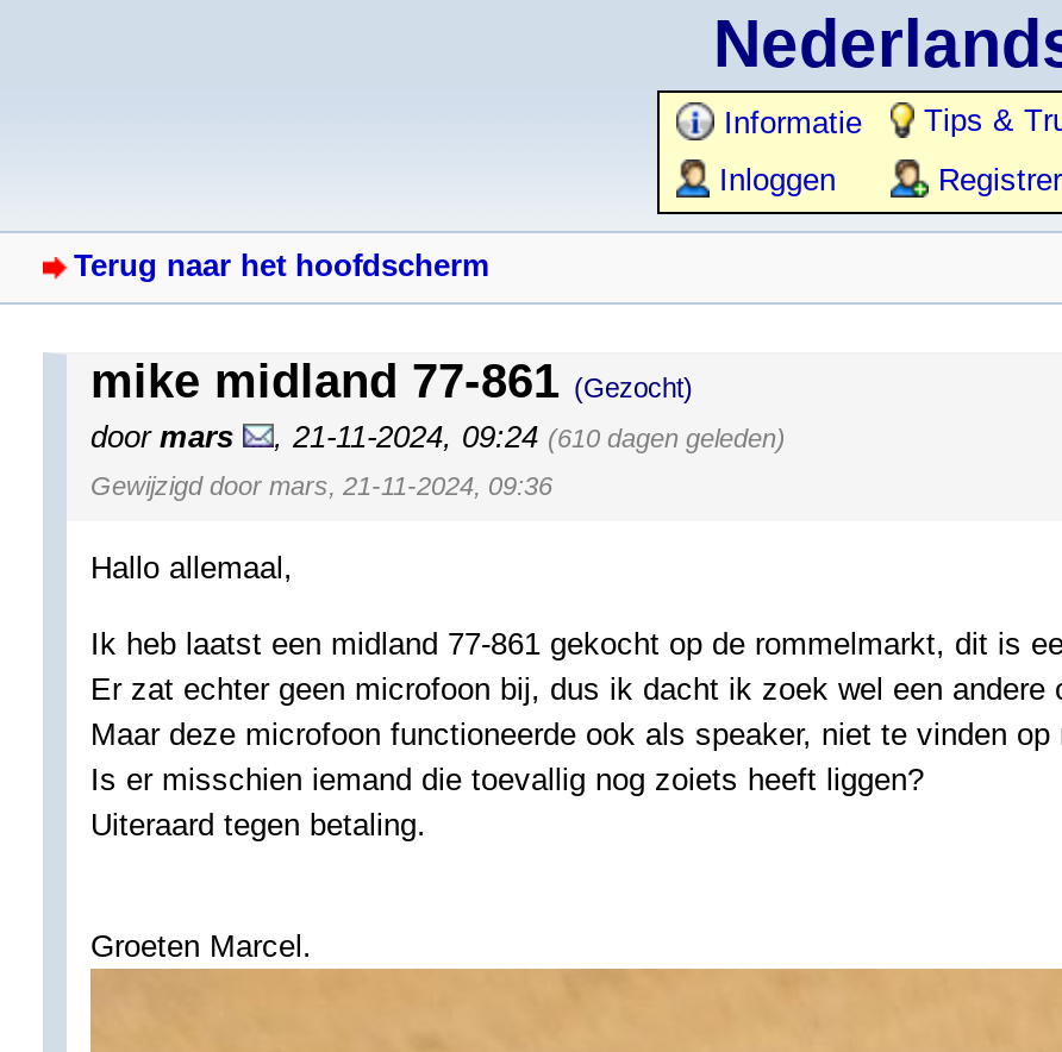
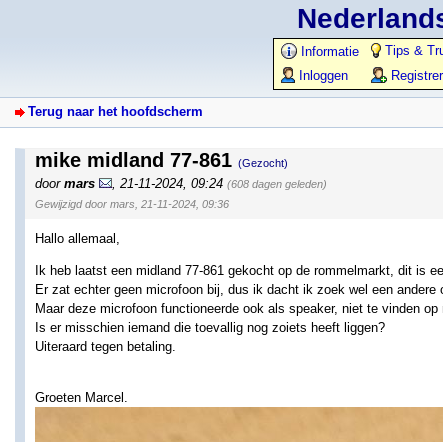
[274,418,786,454] , 21-11-2024, 09:24 (610 dagen geleden) -> [112,176,327,191] , 21-11-2024, 09:24 (608 dagen geleden)

